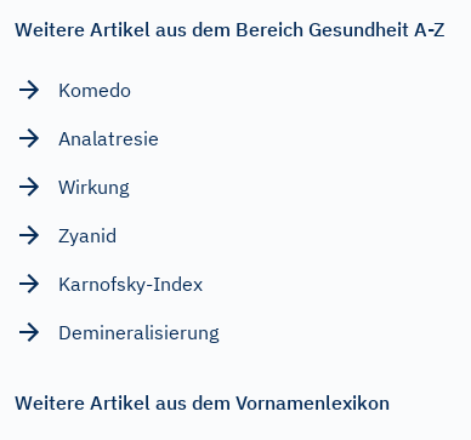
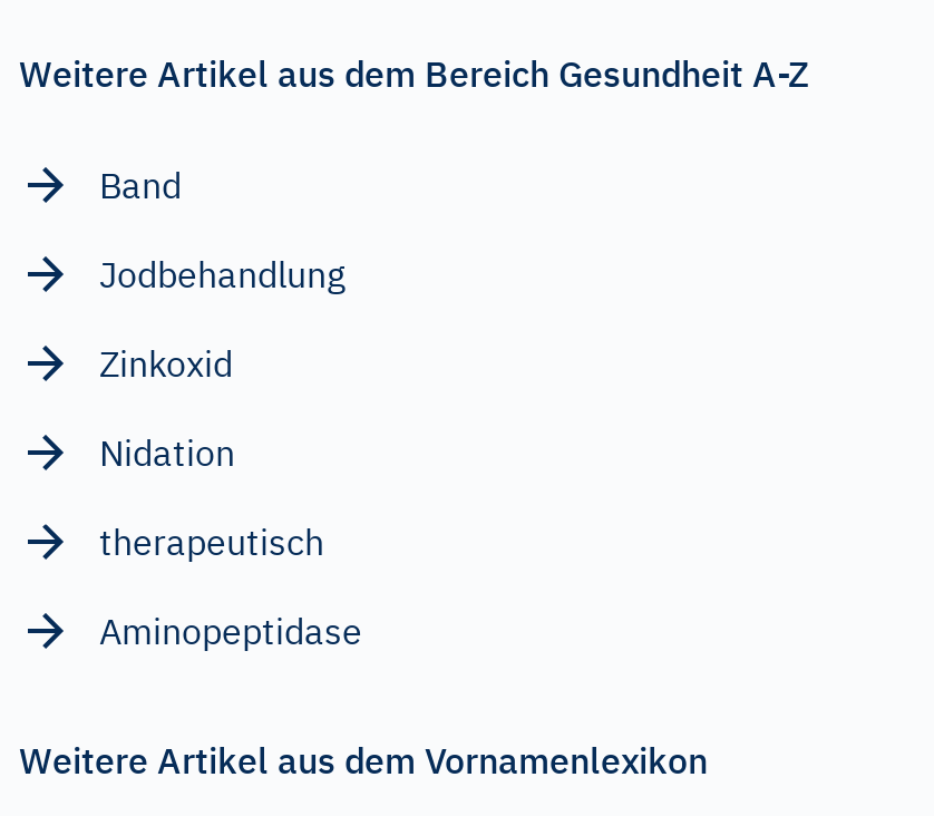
[58,77,131,102] Komedo -> [99,163,182,207] Band
[58,126,159,150] Analatresie -> [99,252,344,296] Jodbehandlung
[58,174,129,199] Wirkung -> [99,341,233,385] Zinkoxid
[58,223,117,247] Zyanid -> [99,430,235,475] Nidation
[58,271,203,296] Karnofsky-Index -> [99,519,324,564] therapeutisch
[58,320,219,344] Demineralisierung -> [99,608,362,653] Aminopeptidase

